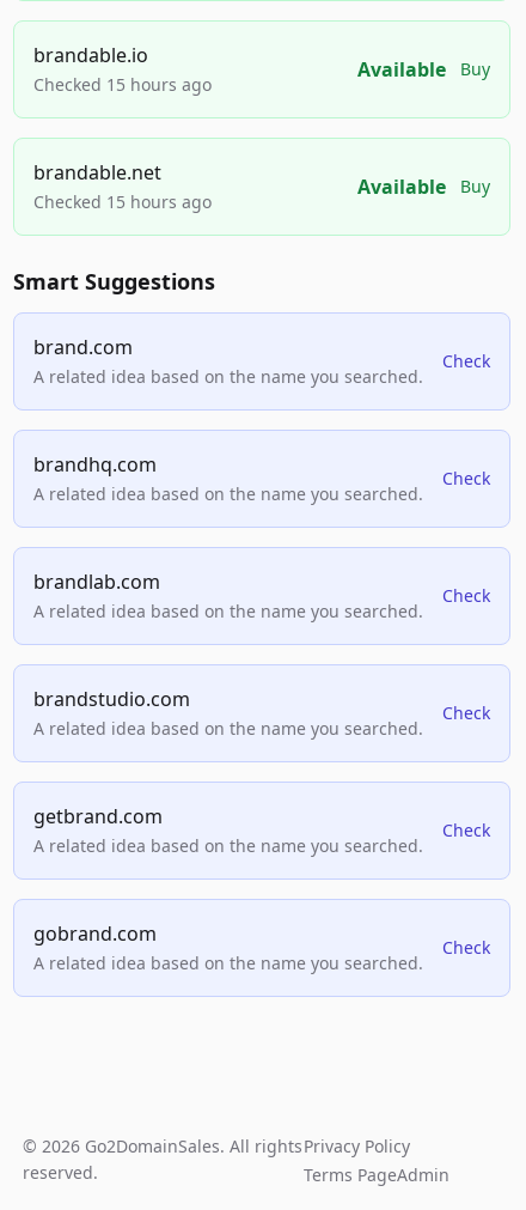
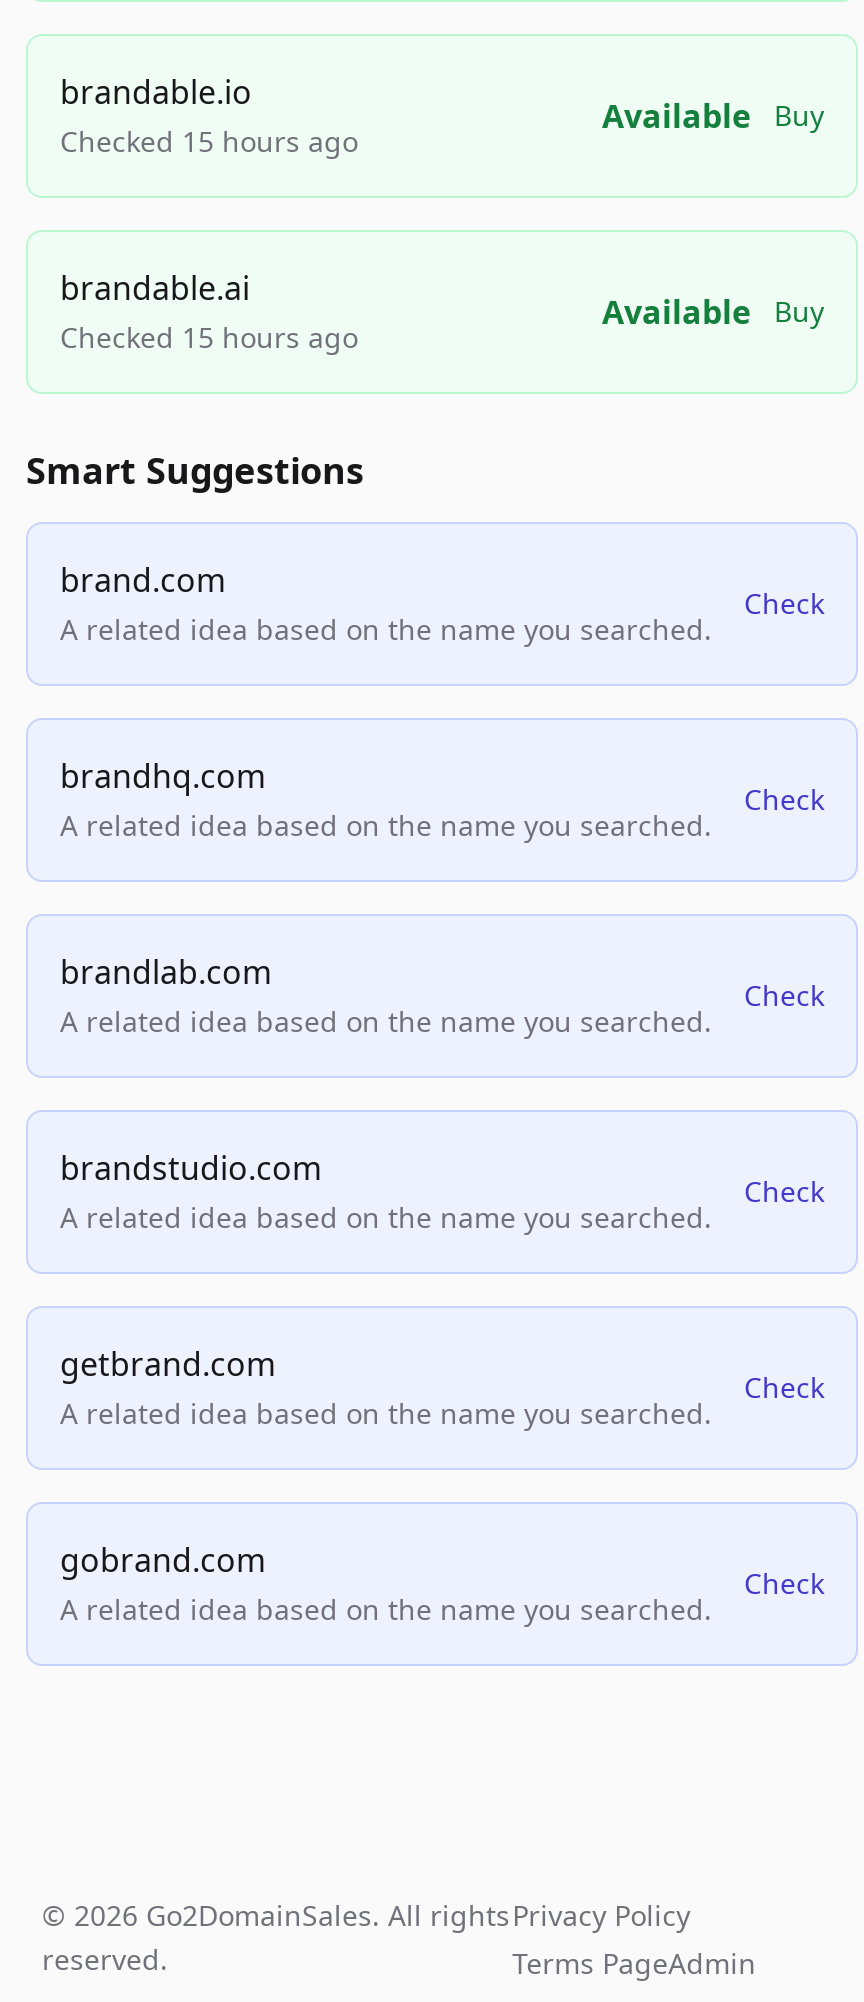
[33,159,161,186] brandable.net -> [60,266,250,310] brandable.ai

